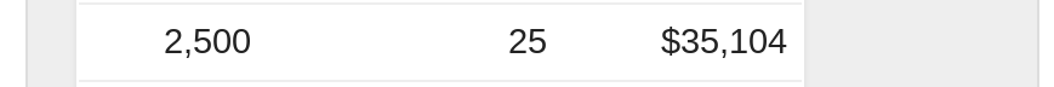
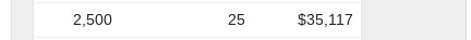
[661,21,787,59] $35,104 -> [298,10,353,28] $35,117

